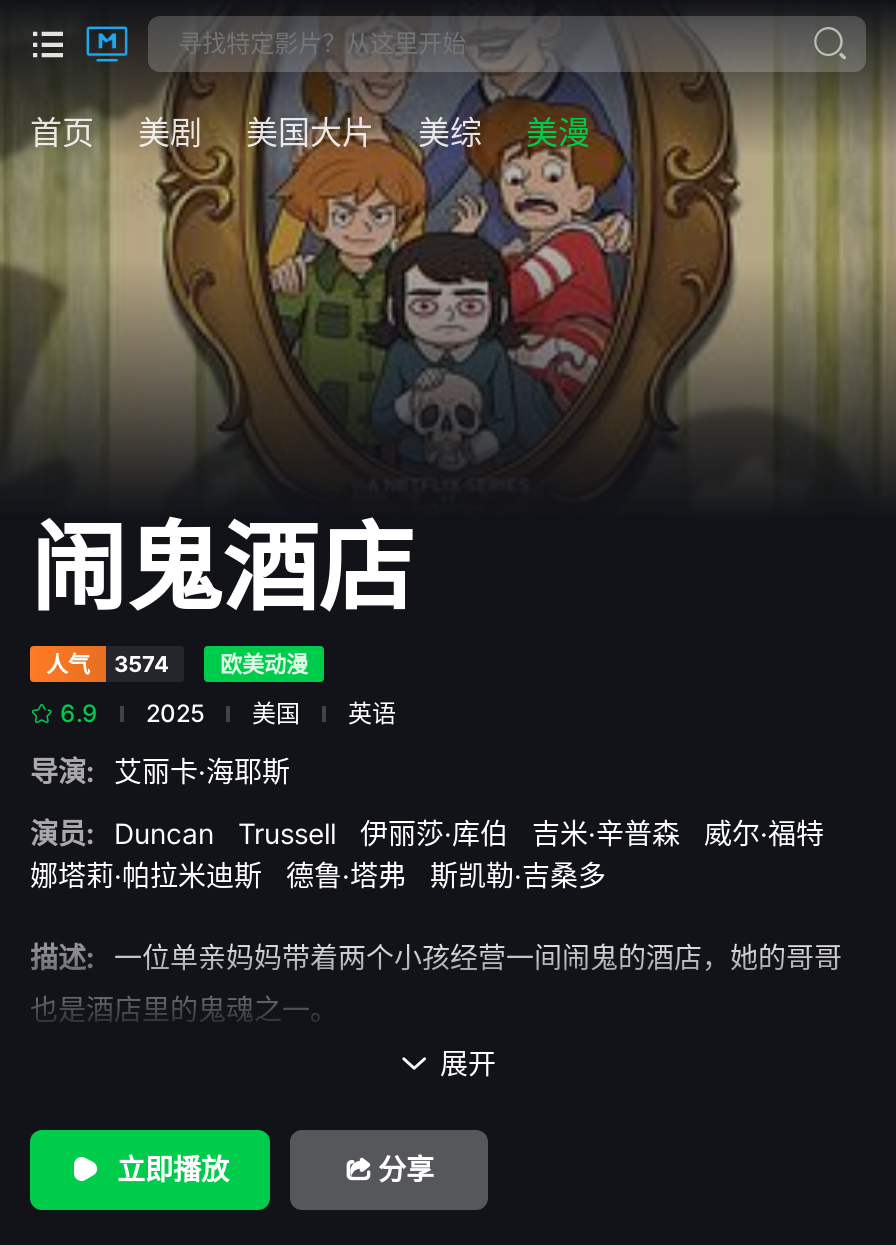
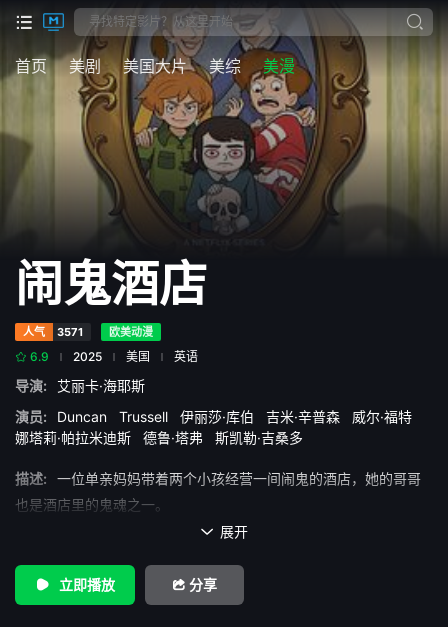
[46,650,308,678] 人气 3574 欧美动漫 -> [23,325,153,339] 人气 3571 欧美动漫

